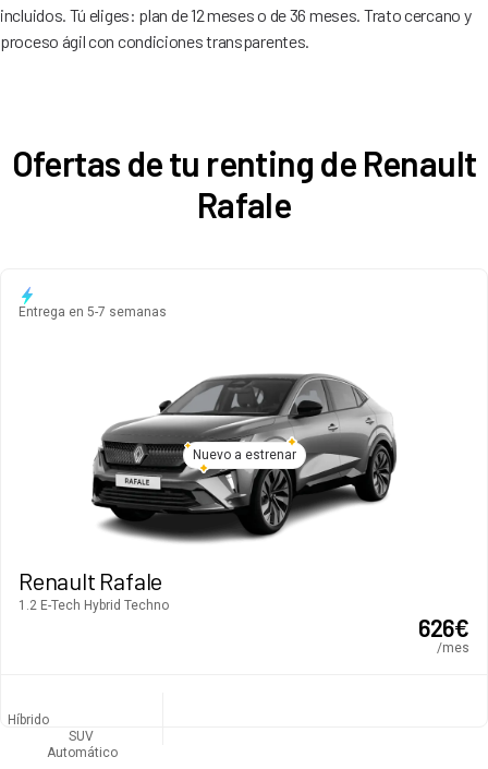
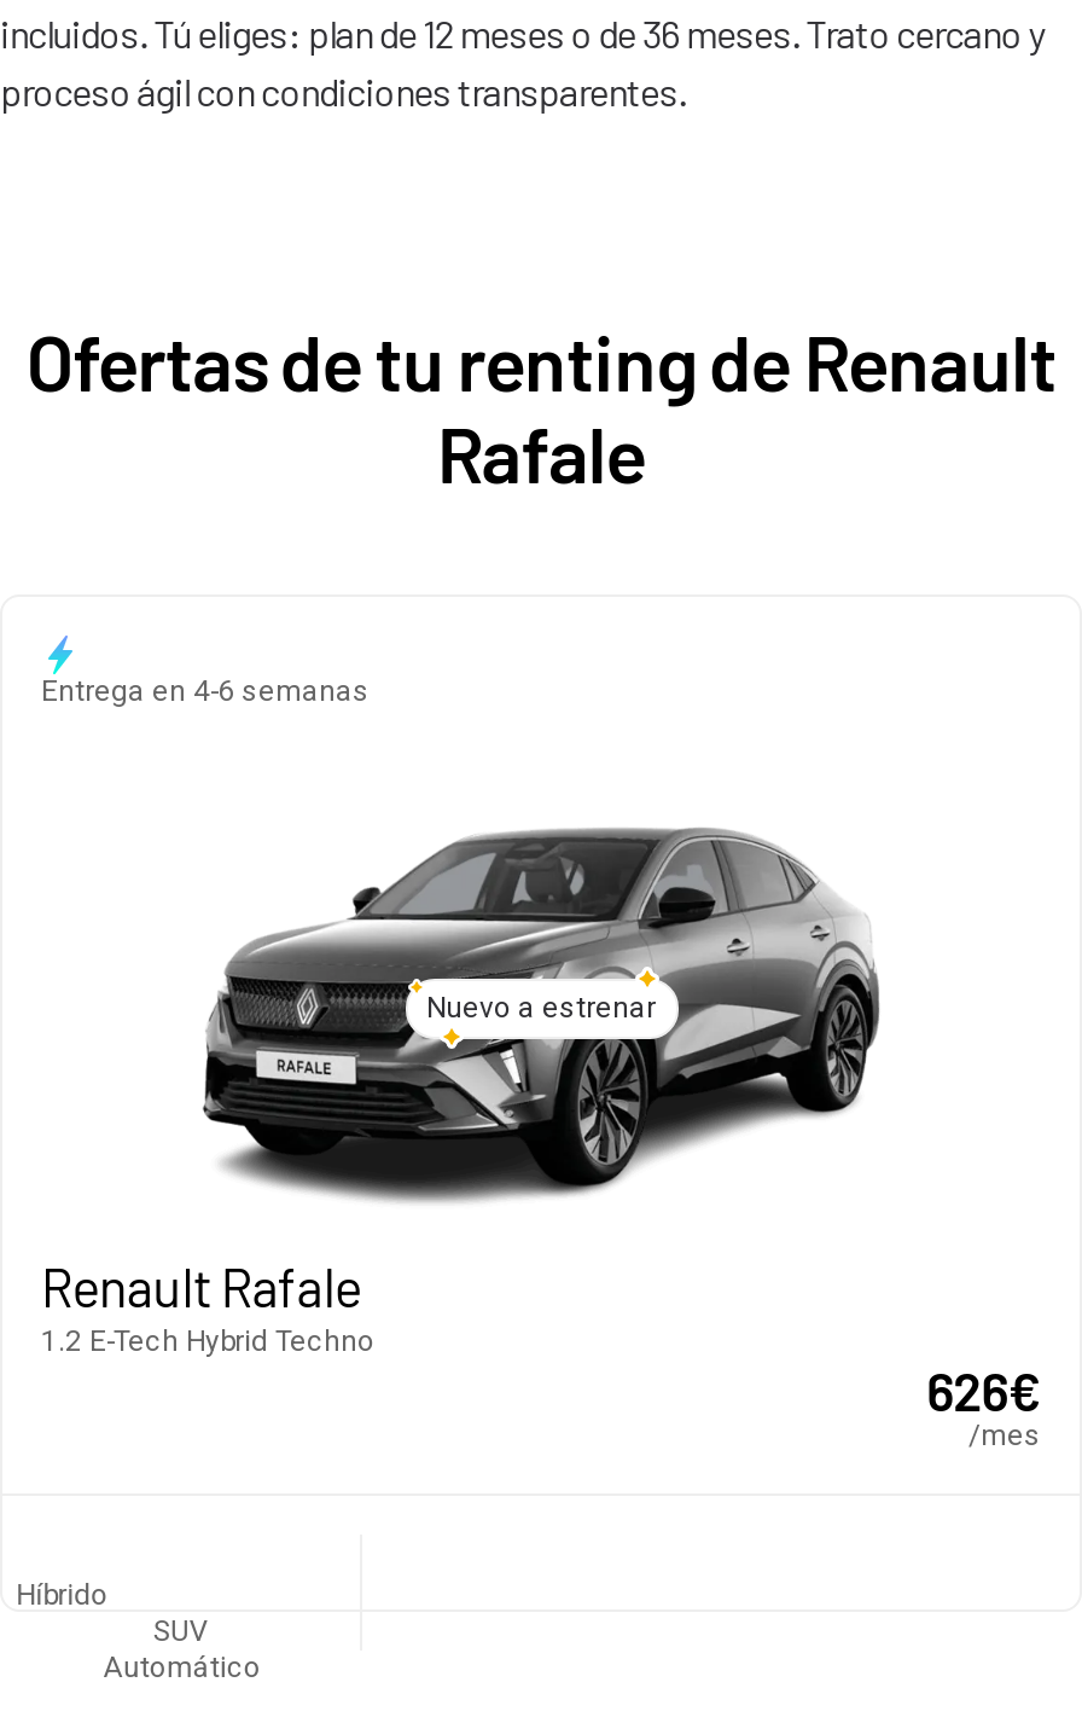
[19,304,167,319] Entrega en 5-7 semanas -> [41,673,370,707] Entrega en 4-6 semanas

